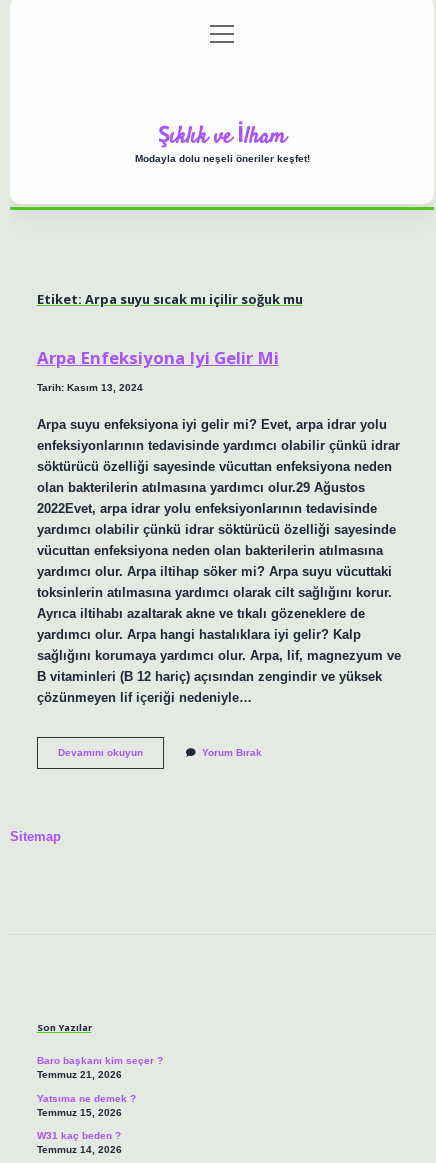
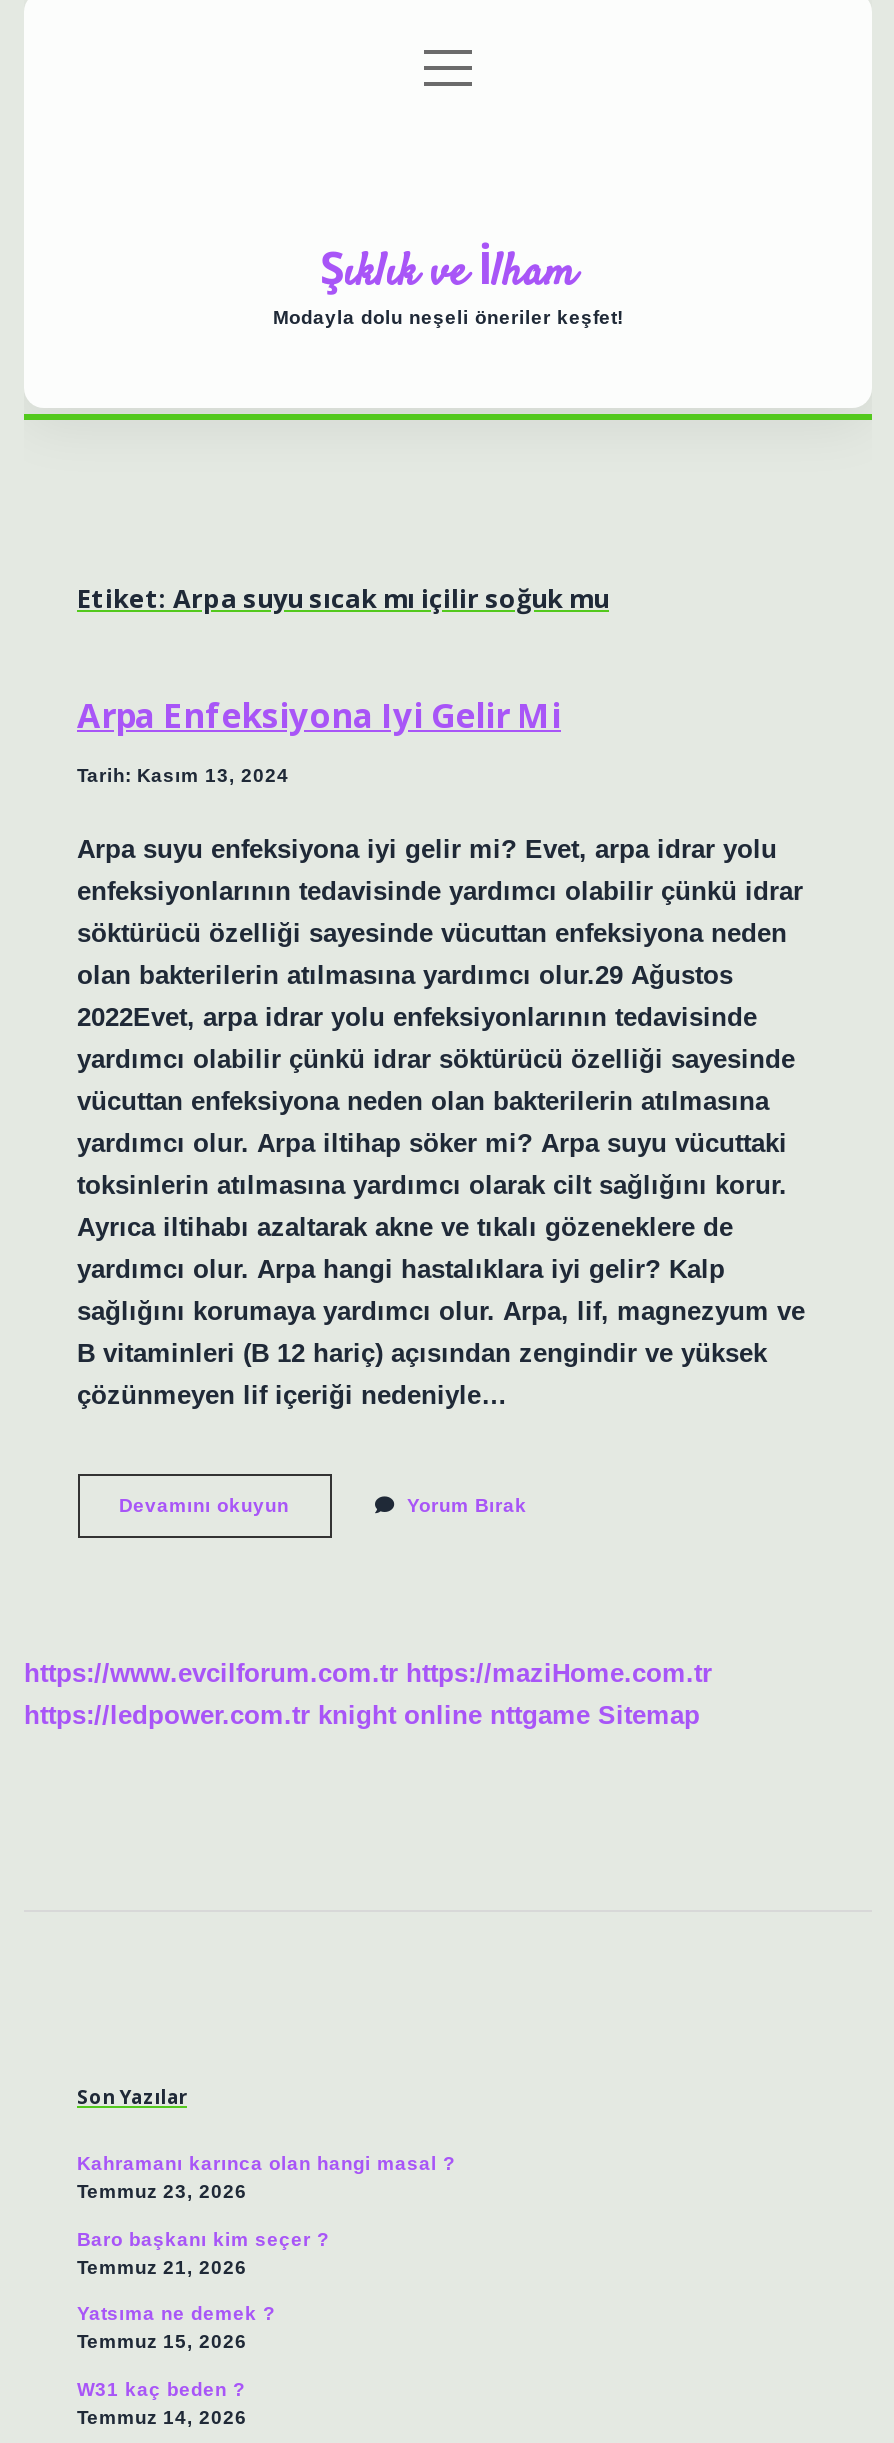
[10,829,61,844] Sitemap -> [24,1659,712,1731] https://www.evcilforum.com.tr https://maziHome.com.tr | https://ledpower.com.tr knight online nttgame Sitemap
none -> [77,2153,455,2203] Kahramanı karınca olan hangi masal ? | Temmuz 23, 2026

